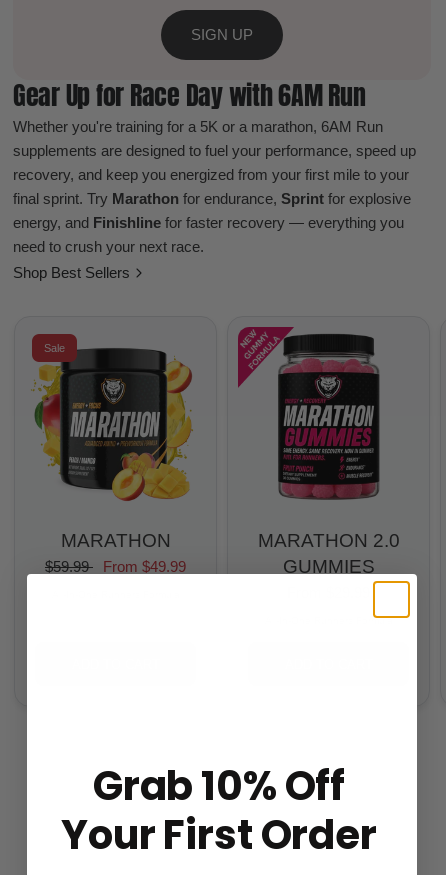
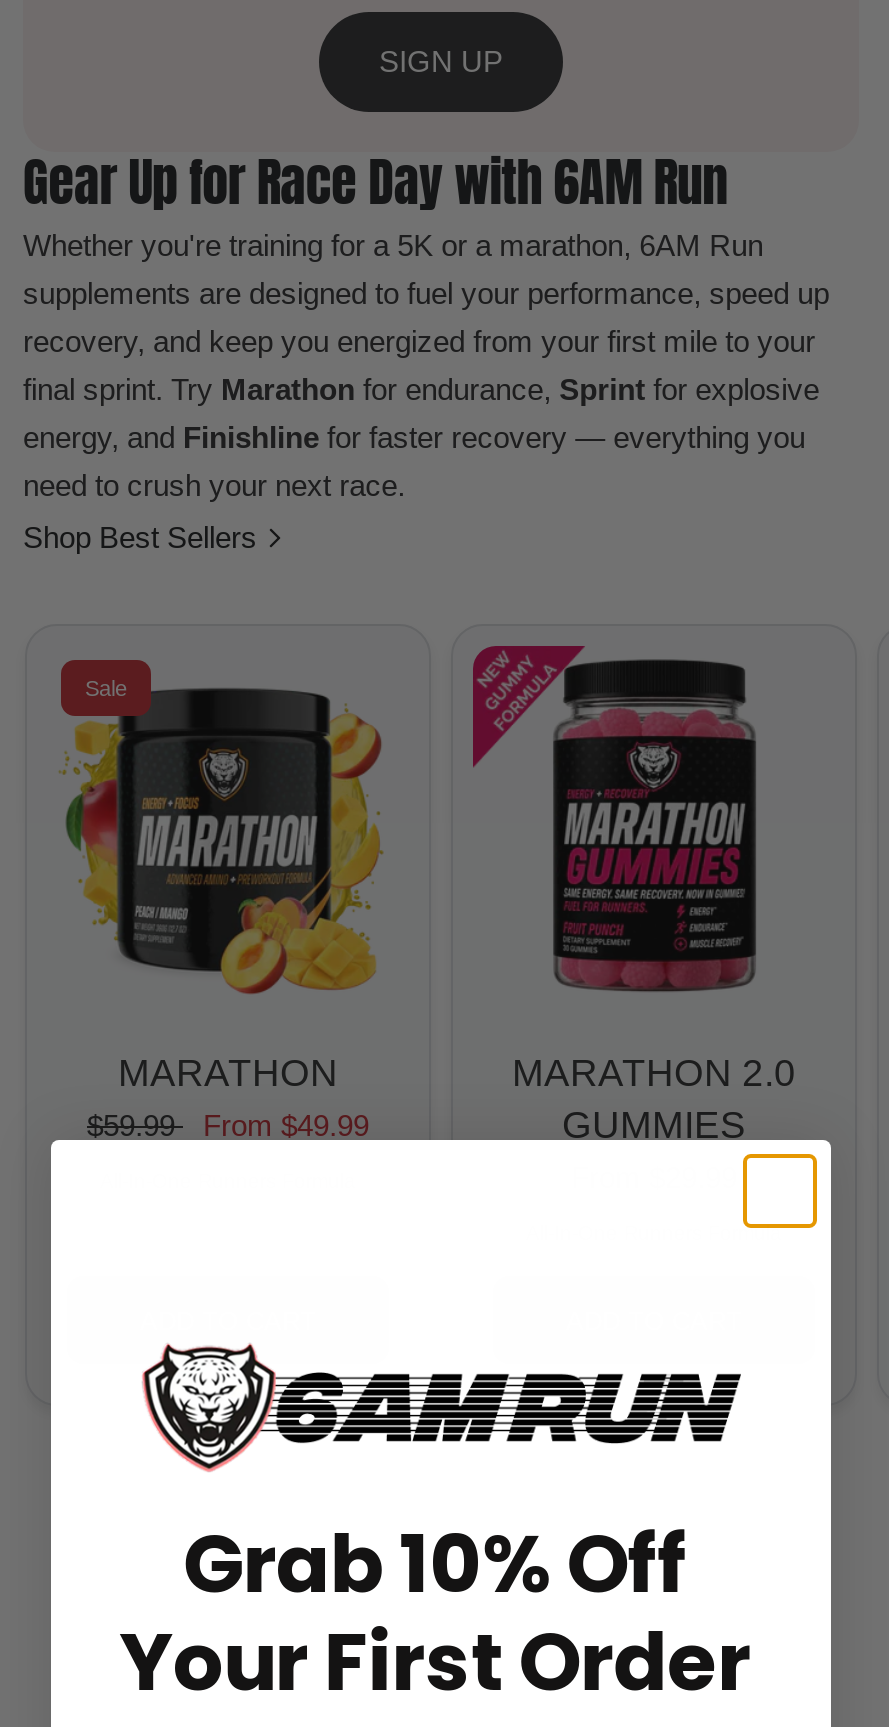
none -> [141,1342,743,1474] [image]

